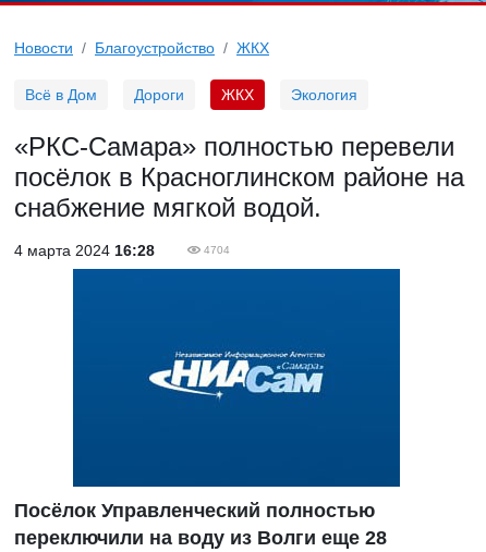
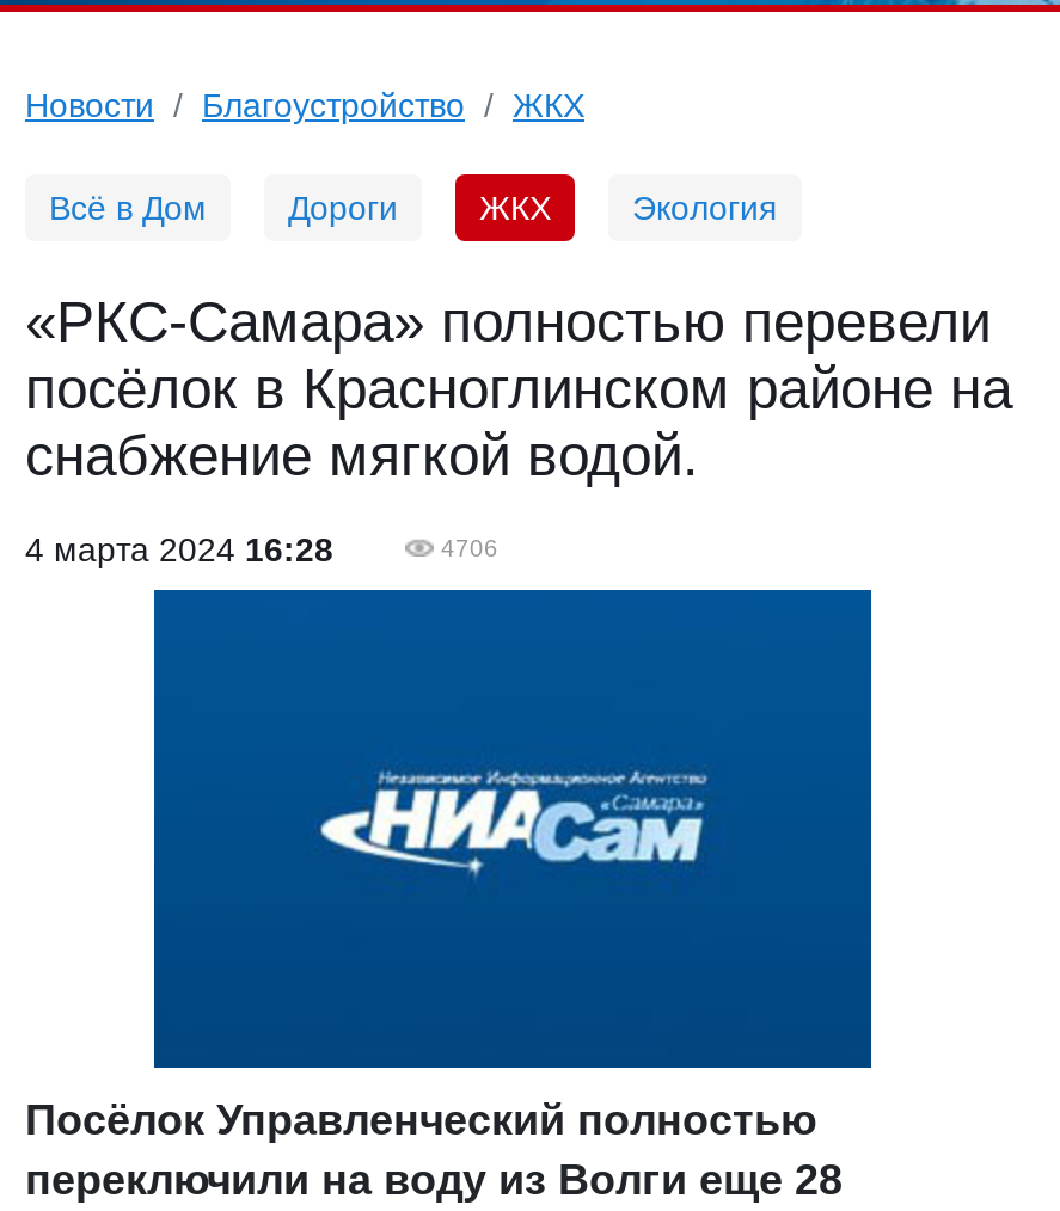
[204,244,230,256] 4704 -> [441,535,498,561] 4706

